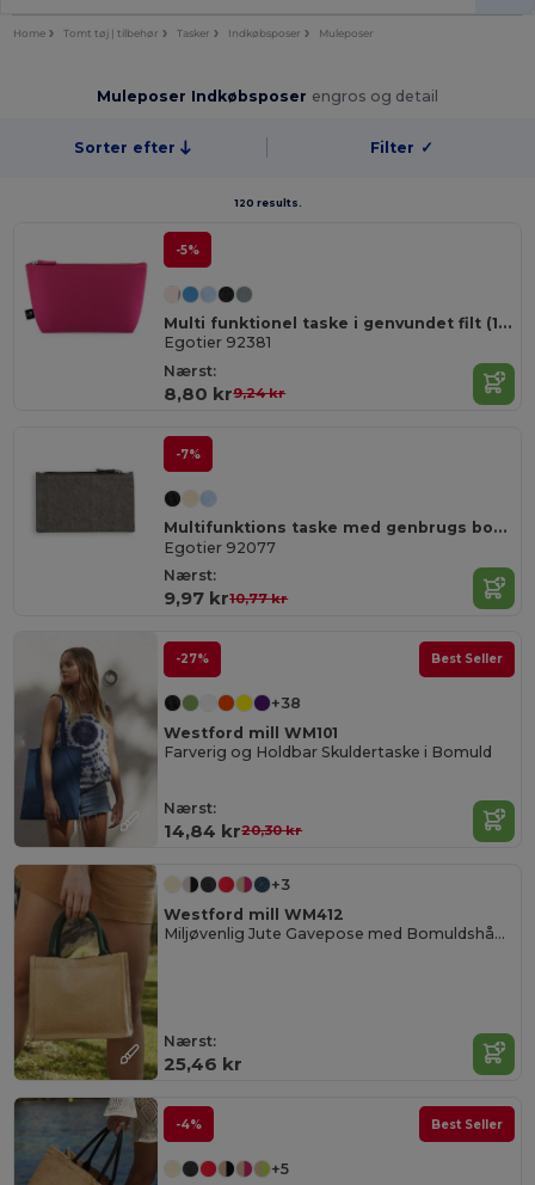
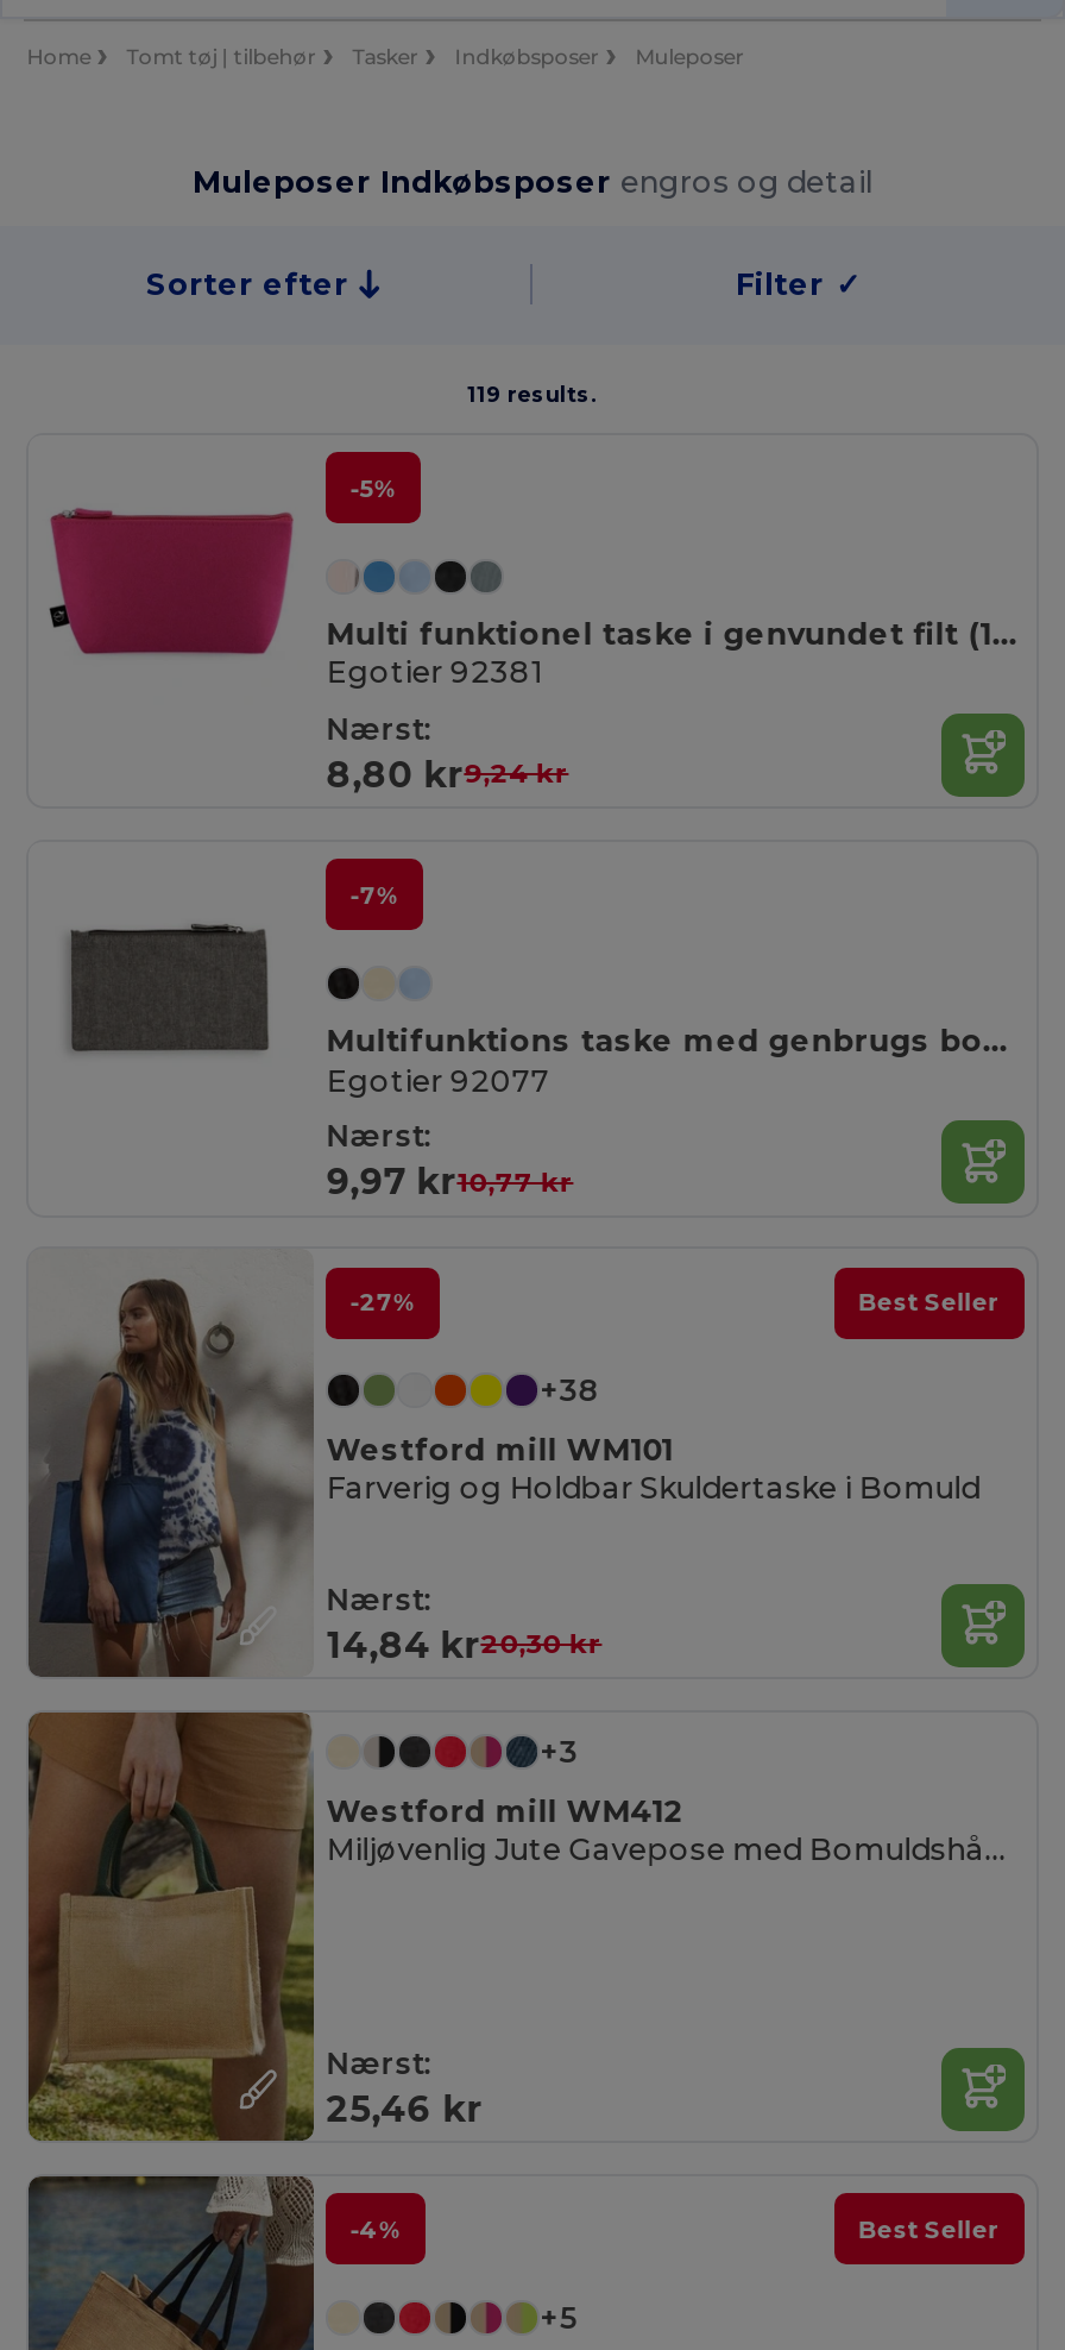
[233,197,302,208] 120 results. -> [467,382,598,406] 119 results.

